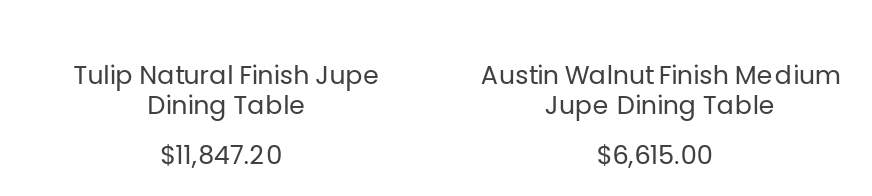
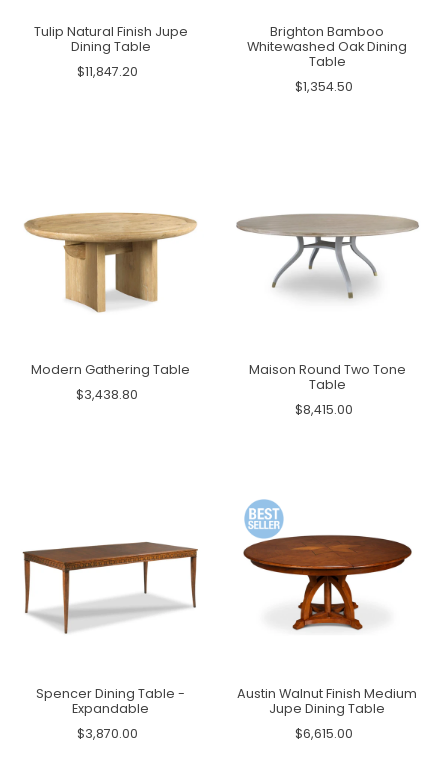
none -> [36,685,185,742] Spencer Dining Table - | Expandable | $3,870.00
none -> [247,23,407,95] Brighton Bamboo | Whitewashed Oak Dining | Table | $1,354.50
none -> [22,541,198,635] [image]
none -> [23,212,198,313] [image]
none -> [31,361,190,403] Modern Gathering Table | $3,438.80
none -> [236,213,420,300] [image]
none -> [242,499,413,631] [image]
none -> [249,361,406,418] Maison Round Two Tone | Table | $8,415.00

